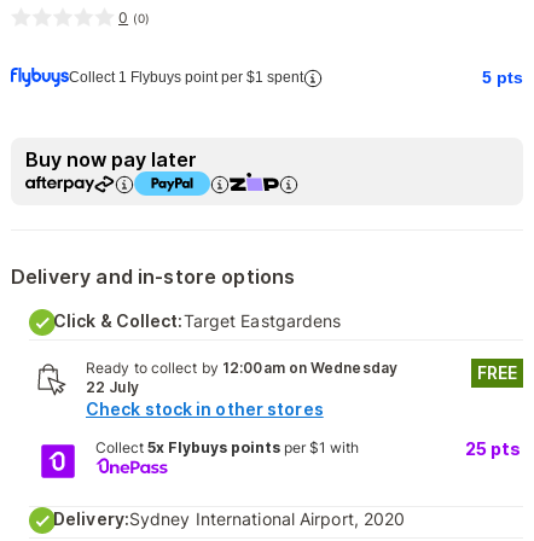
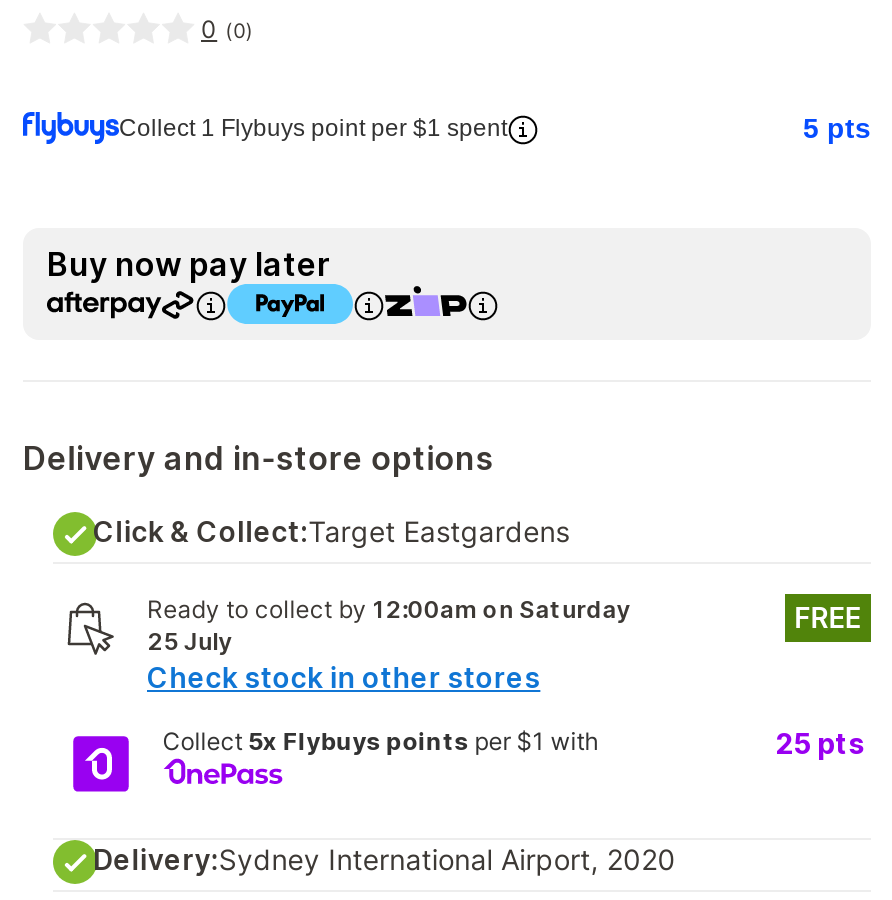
[86,359,397,377] Ready to collect by 12:00am on Wednesday -> [147,594,631,624] Ready to collect by 12:00am on Saturday
[86,378,139,396] 22 July -> [147,626,232,656] 25 July

